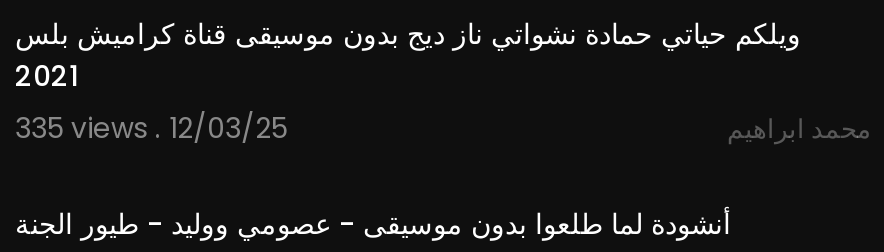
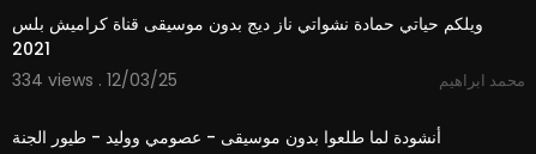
[15,108,287,148] 335 views . 12/03/25 -> [12,68,177,92] 334 views . 12/03/25

